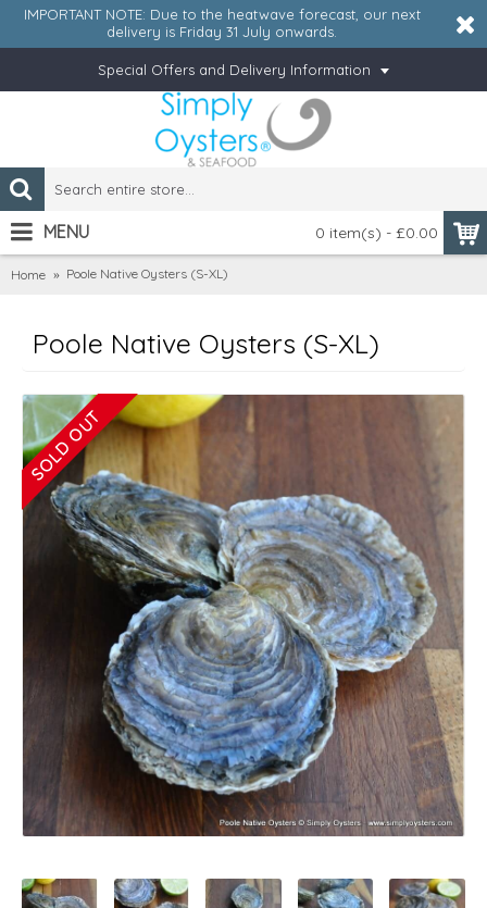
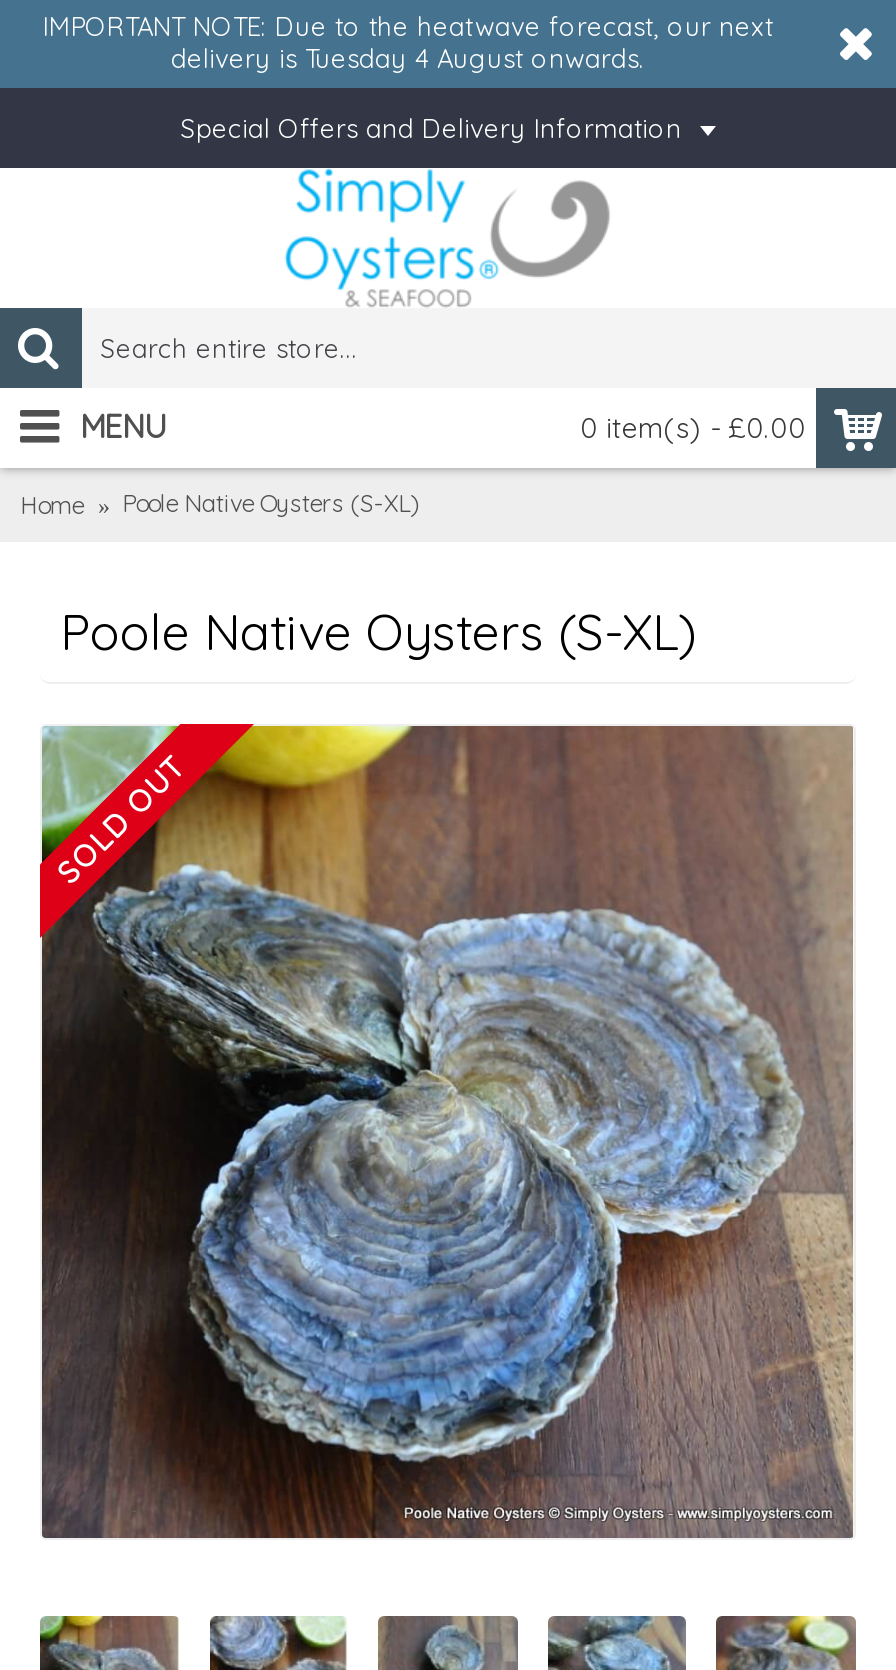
[107,23,337,40] delivery is Friday 31 July onwards. -> [171,42,645,74] delivery is Tuesday 4 August onwards.

